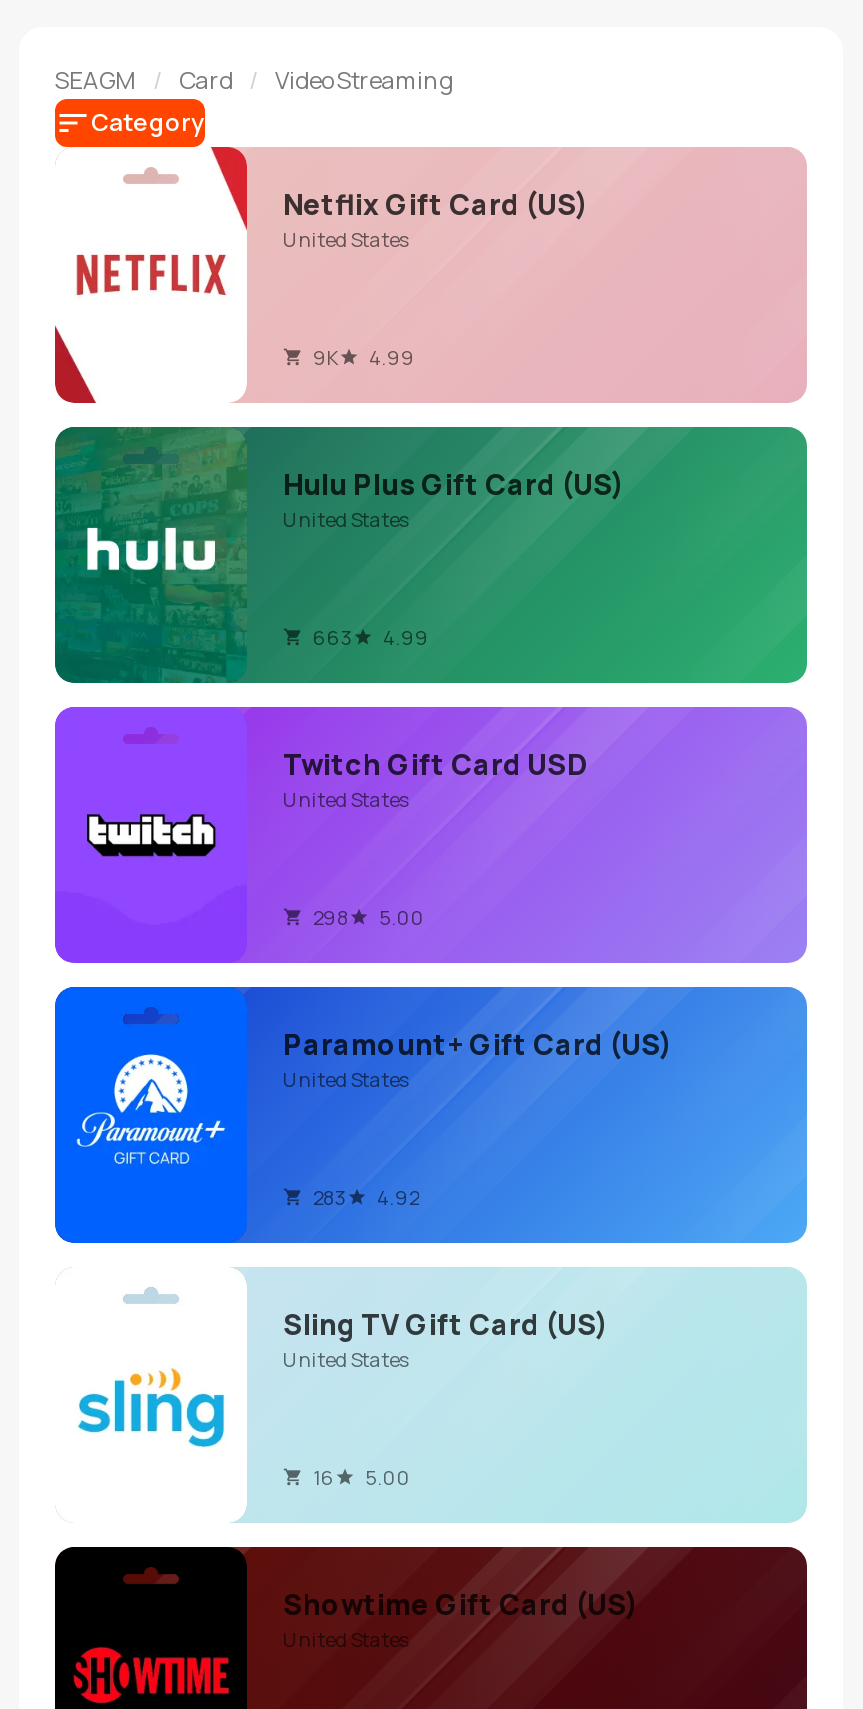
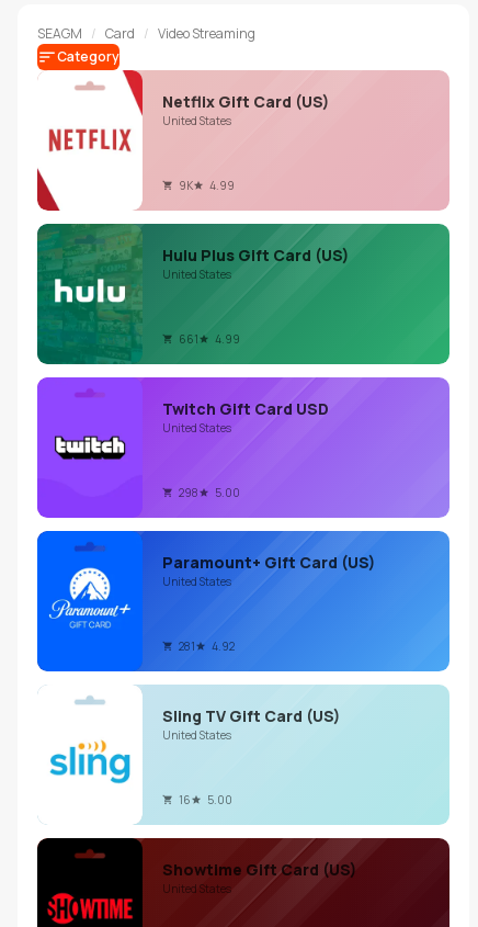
[313,623,429,651] 663 4.99 -> [179,331,240,347] 661 4.99
[313,1183,419,1211] 283 4.92 -> [179,638,235,654] 281 4.92

